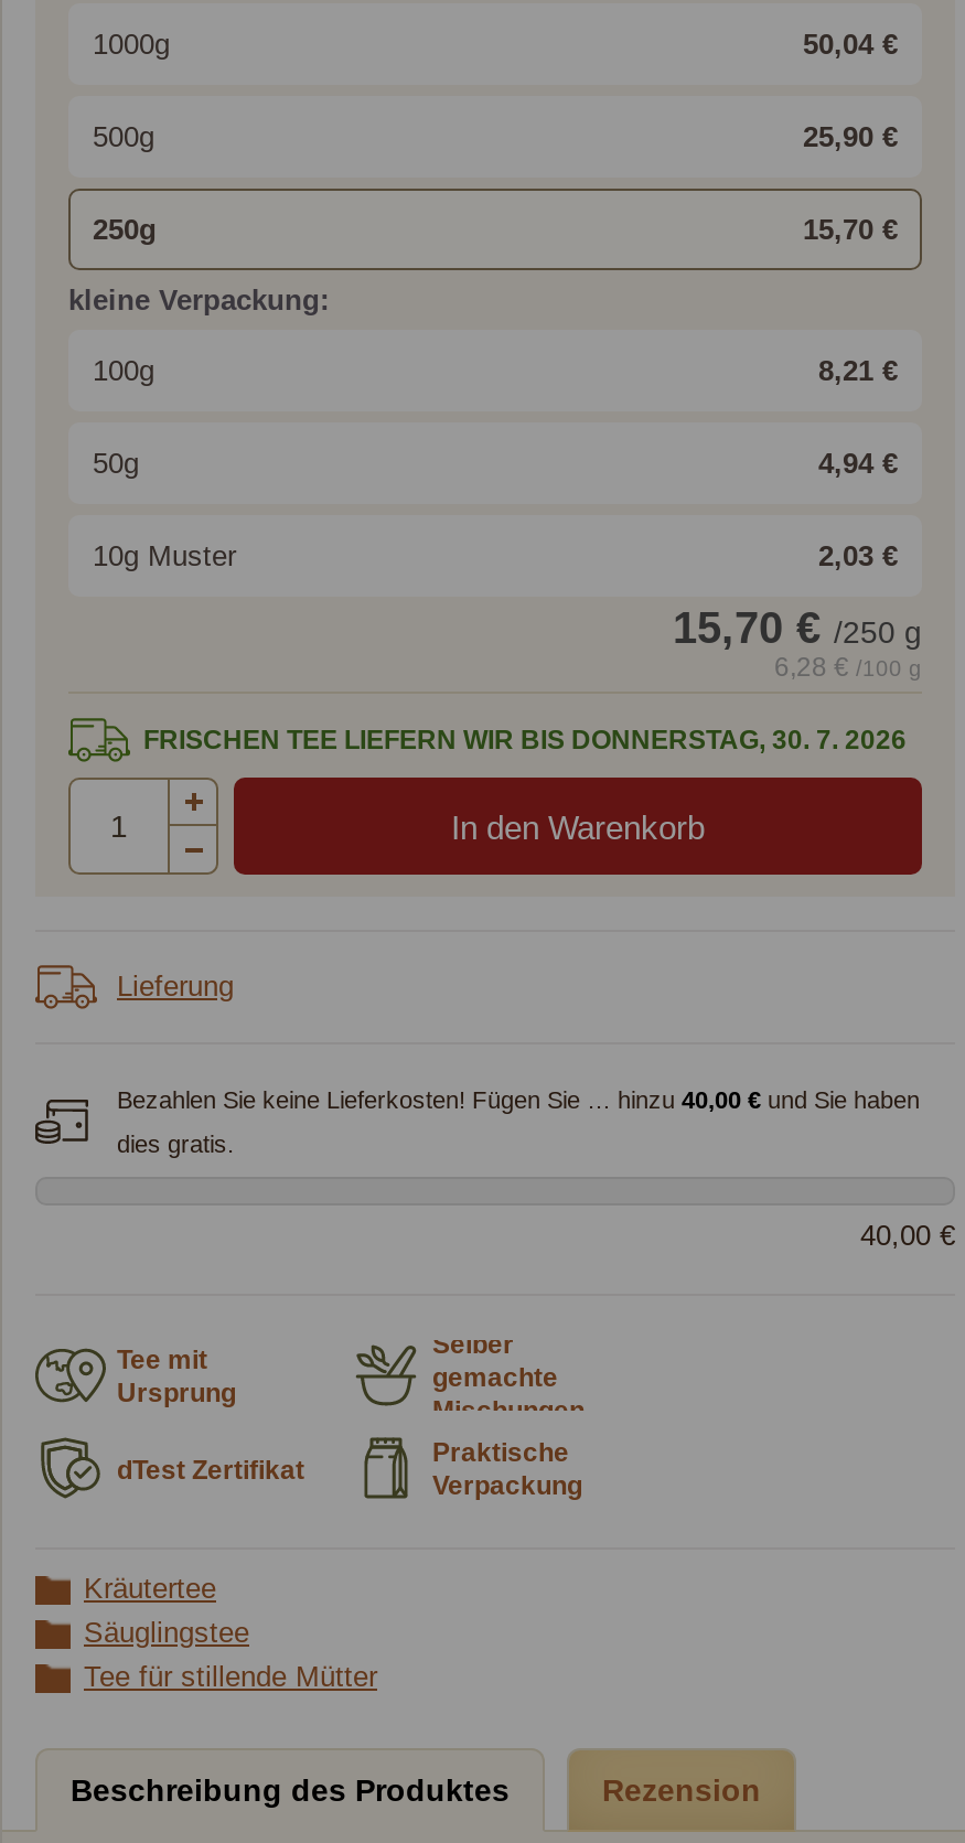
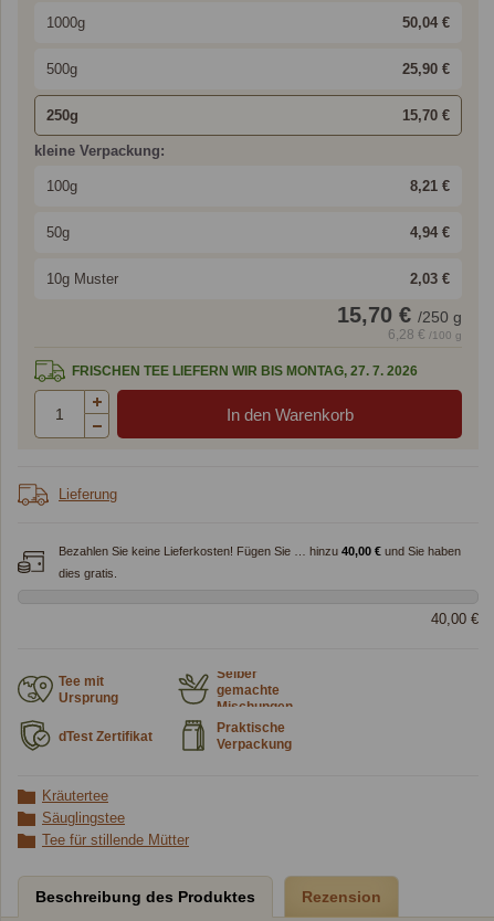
[143,725,907,756] FRISCHEN TEE LIEFERN WIR BIS DONNERSTAG, 30. 7. 2026 -> [72,364,418,379] FRISCHEN TEE LIEFERN WIR BIS MONTAG, 27. 7. 2026

